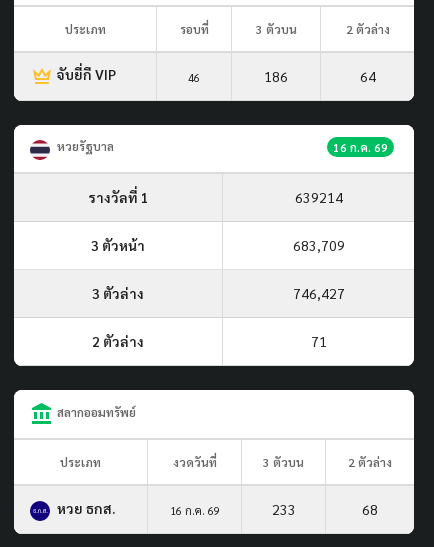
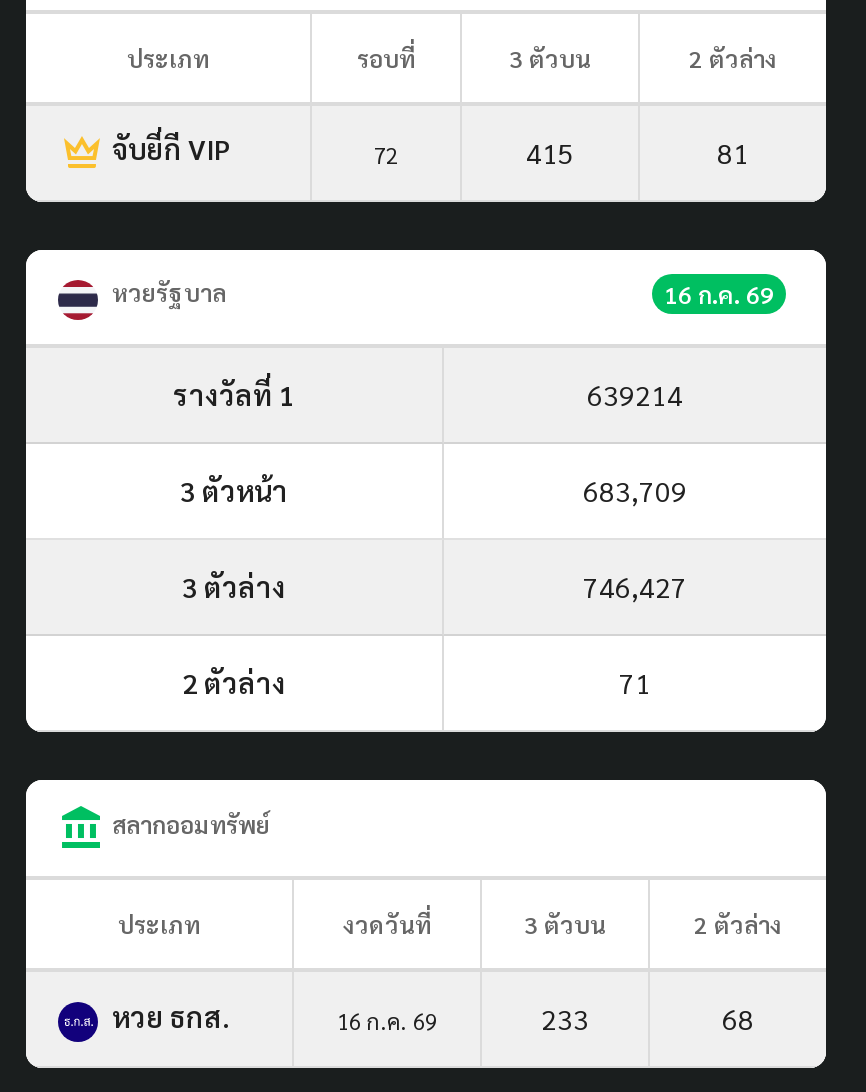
[188,70,200,85] 46 -> [374,140,398,170] 72
[264,67,288,85] 186 -> [526,134,574,170] 415
[359,67,375,85] 64 -> [717,134,749,170] 81

